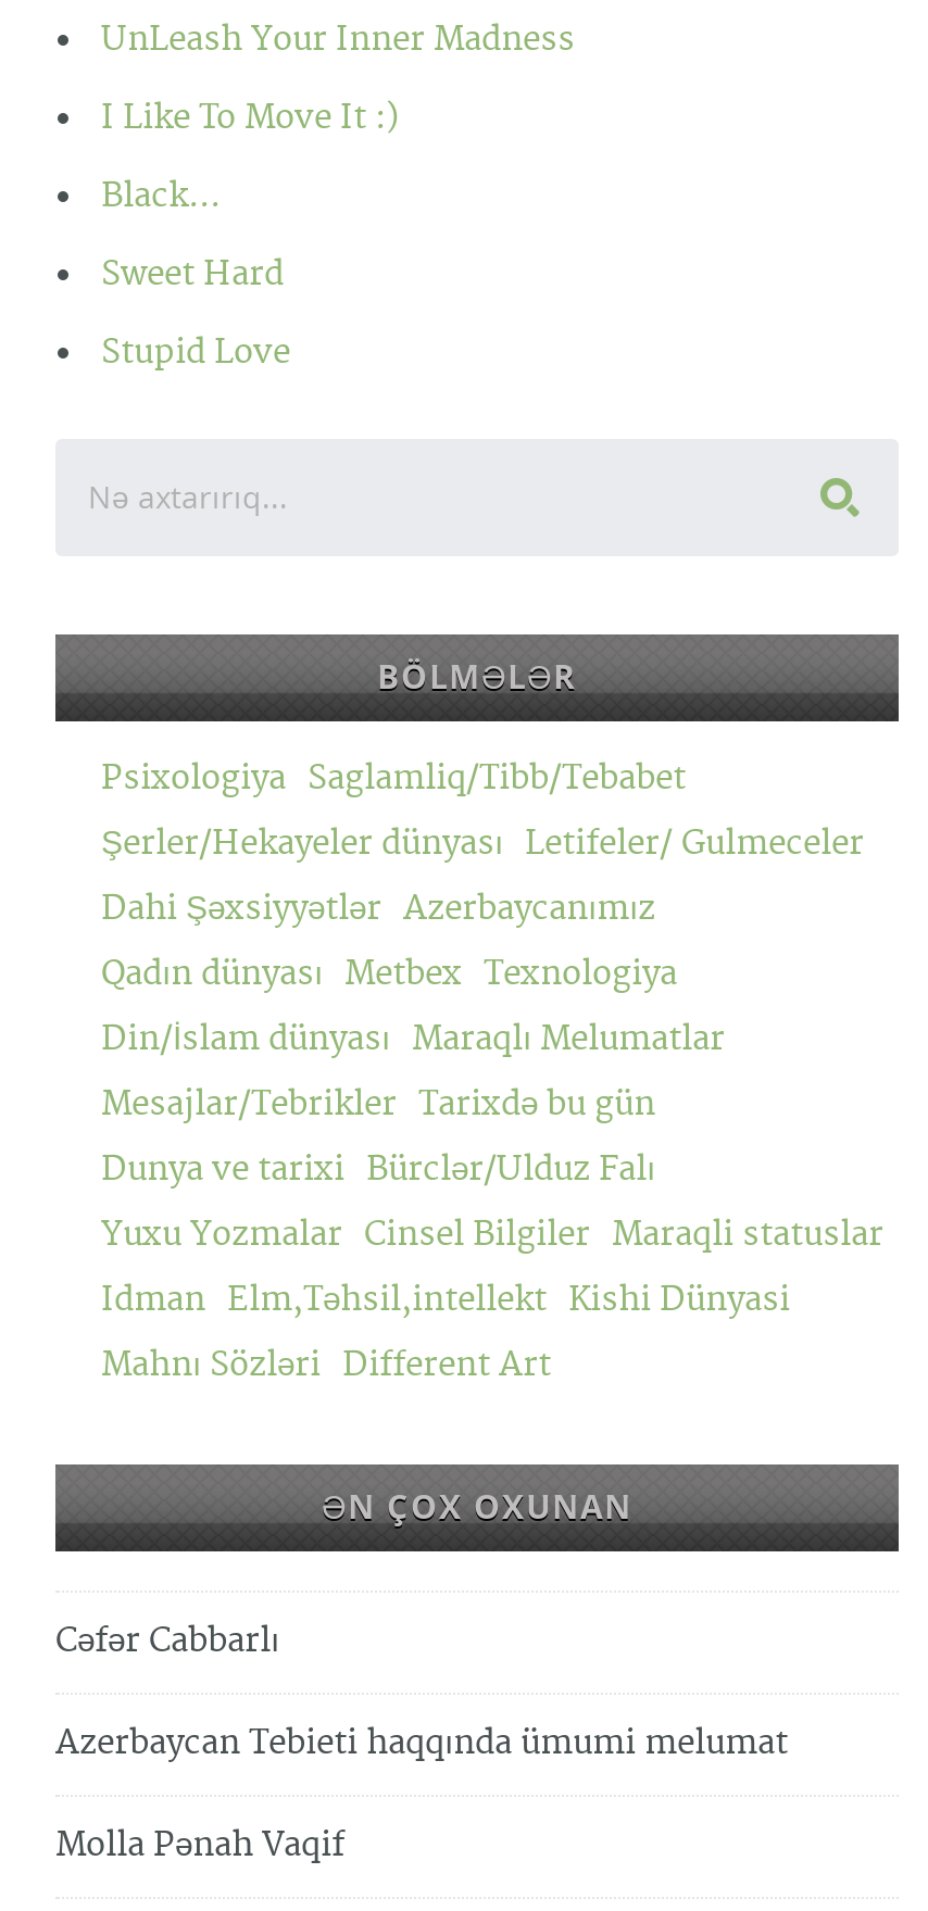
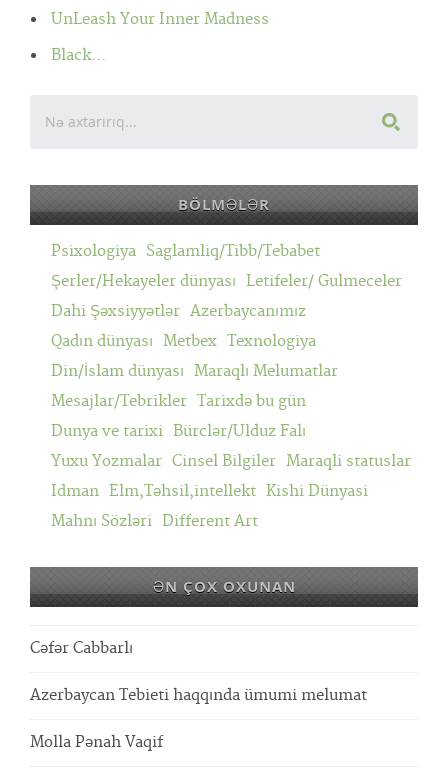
[101,97,399,138] I Like To Move It :) -> none
[101,253,290,373] Sweet Hard | Stupid Love -> none

